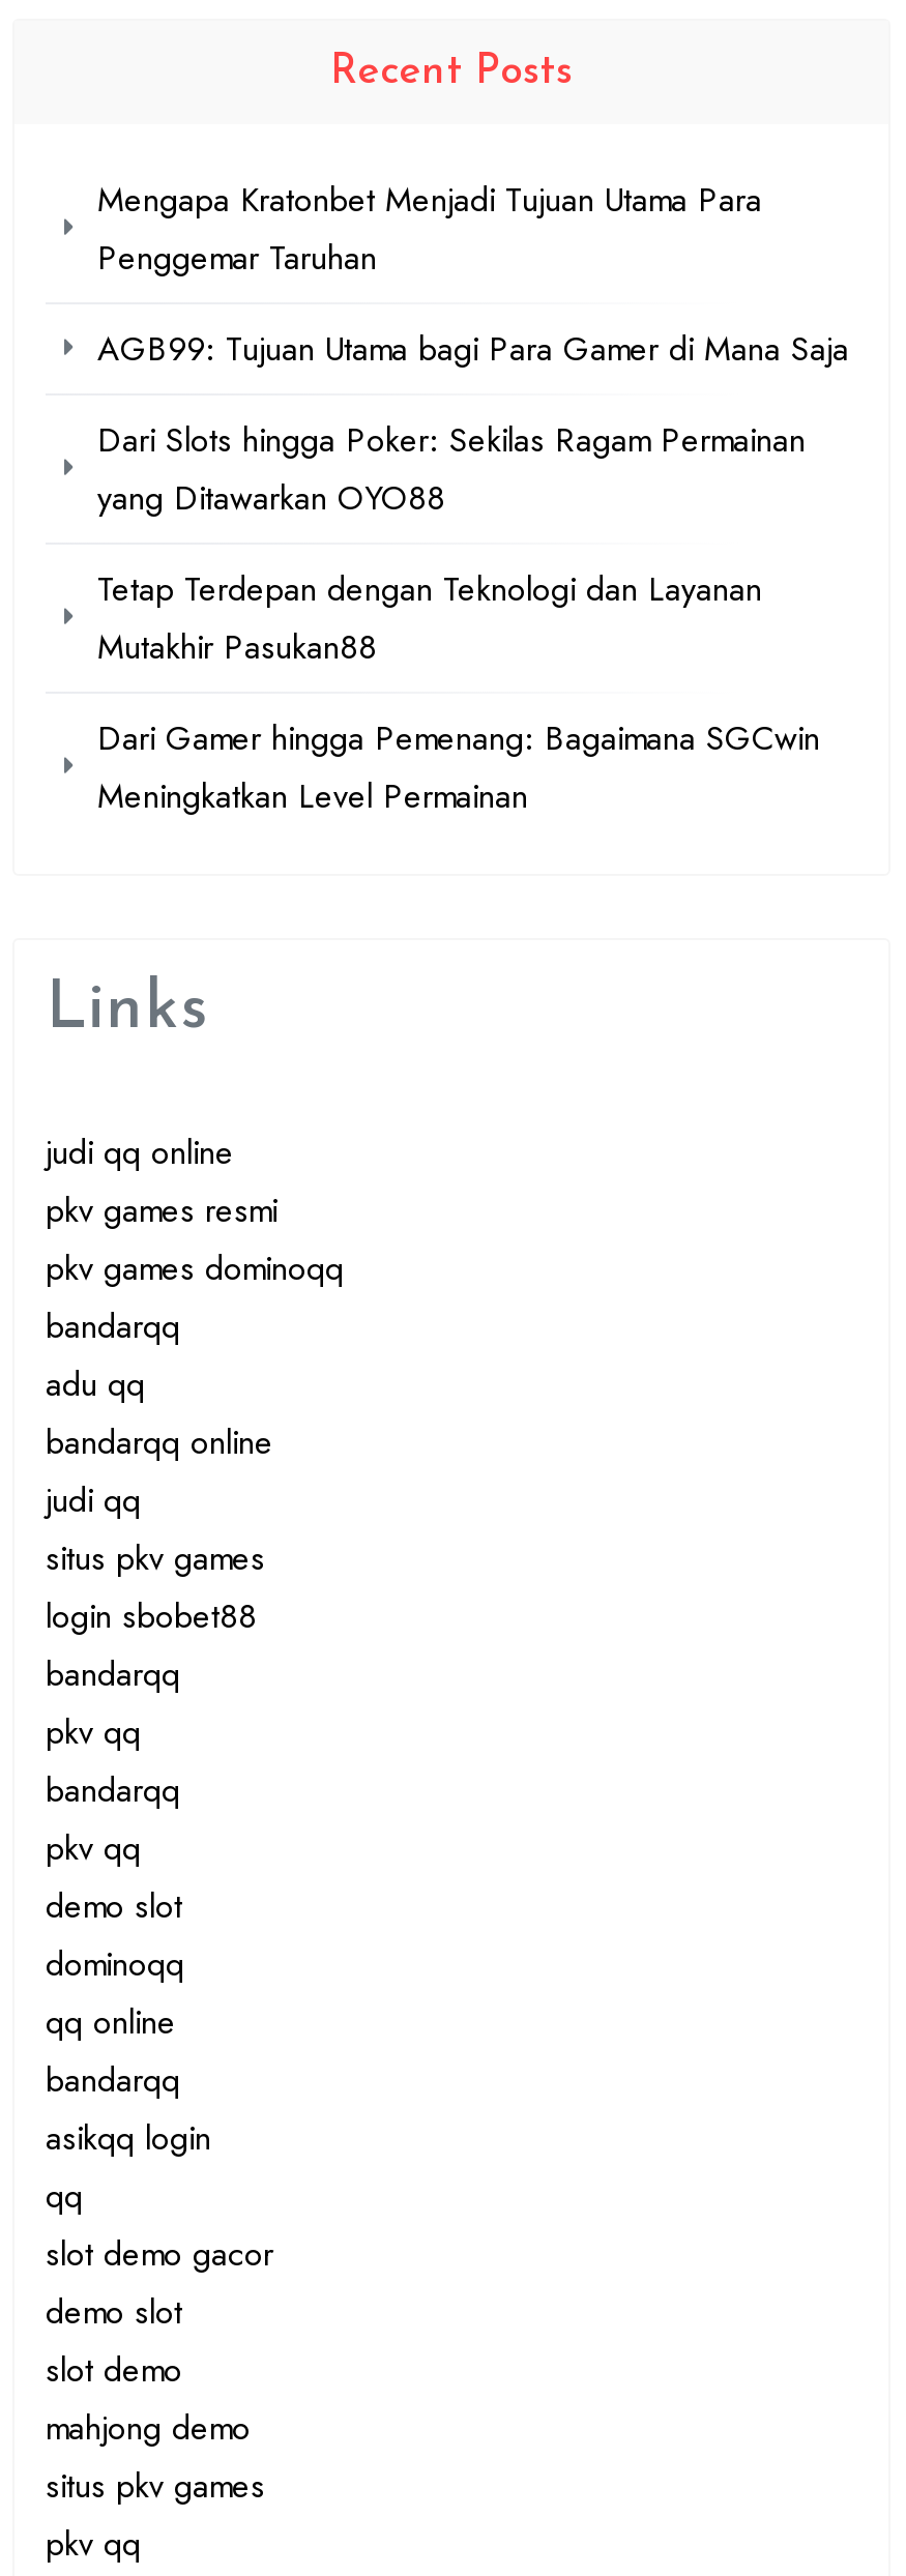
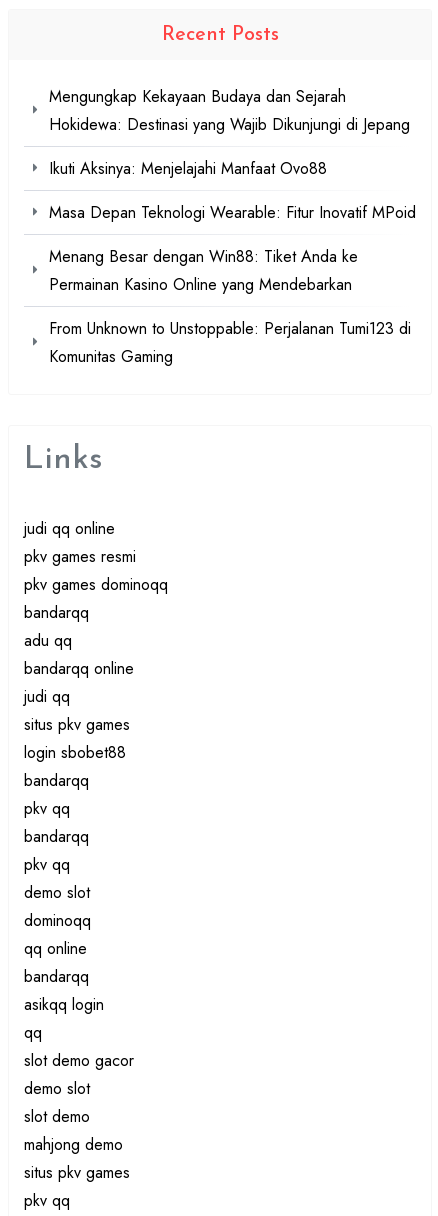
[97,175,762,281] Mengapa Kratonbet Menjadi Tujuan Utama Para | Penggemar Taruhan -> [49,85,410,136] Mengungkap Kekayaan Budaya dan Sejarah | Hokidewa: Destinasi yang Wajib Dikunjungi di Jepang
[97,324,849,372] AGB99: Tujuan Utama bagi Para Gamer di Mana Saja -> [49,157,327,180] Ikuti Aksinya: Menjelajahi Manfaat Ovo88
[97,415,806,521] Dari Slots hingga Poker: Sekilas Ragam Permainan | yang Ditawarkan OYO88 -> [49,201,416,224] Masa Depan Teknologi Wearable: Fitur Inovatif MPoid
[97,564,762,670] Tetap Terdepan dengan Teknologi dan Layanan | Mutakhir Pasukan88 -> [49,245,358,296] Menang Besar dengan Win88: Tiket Anda ke | Permainan Kasino Online yang Mendebarkan
[97,714,820,819] Dari Gamer hingga Pemenang: Bagaimana SGCwin | Meningkatkan Level Permainan -> [49,317,411,368] From Unknown to Unstoppable: Perjalanan Tumi123 di | Komunitas Gaming

